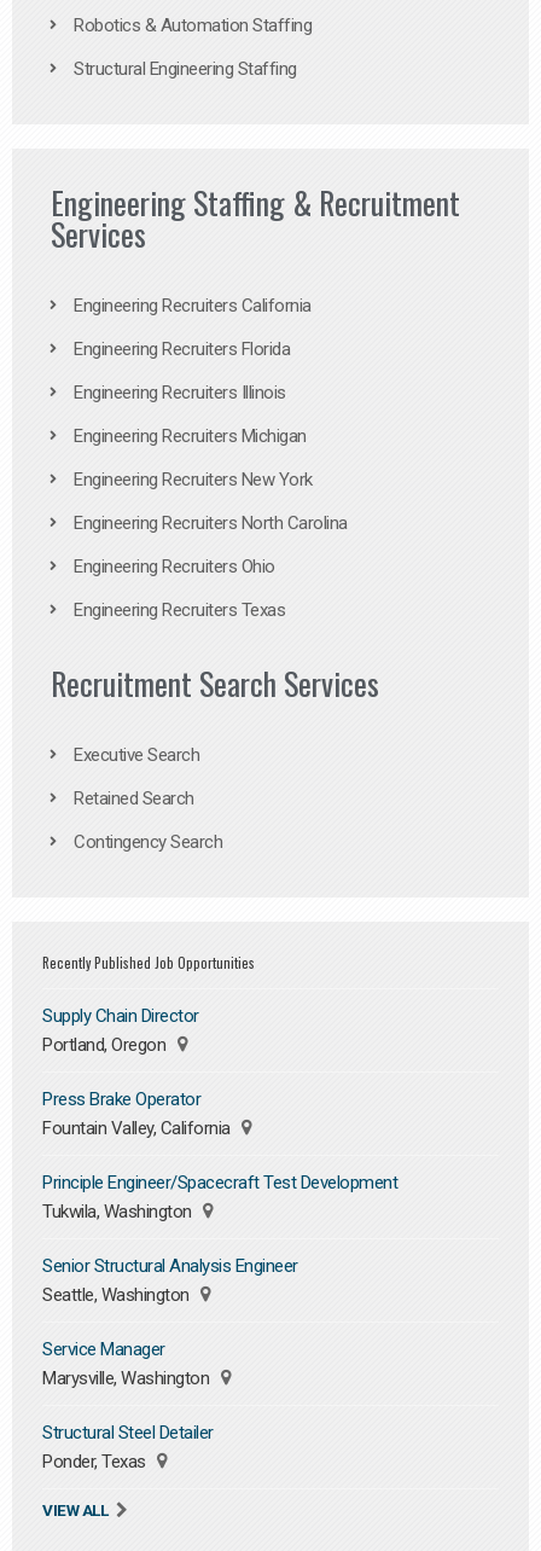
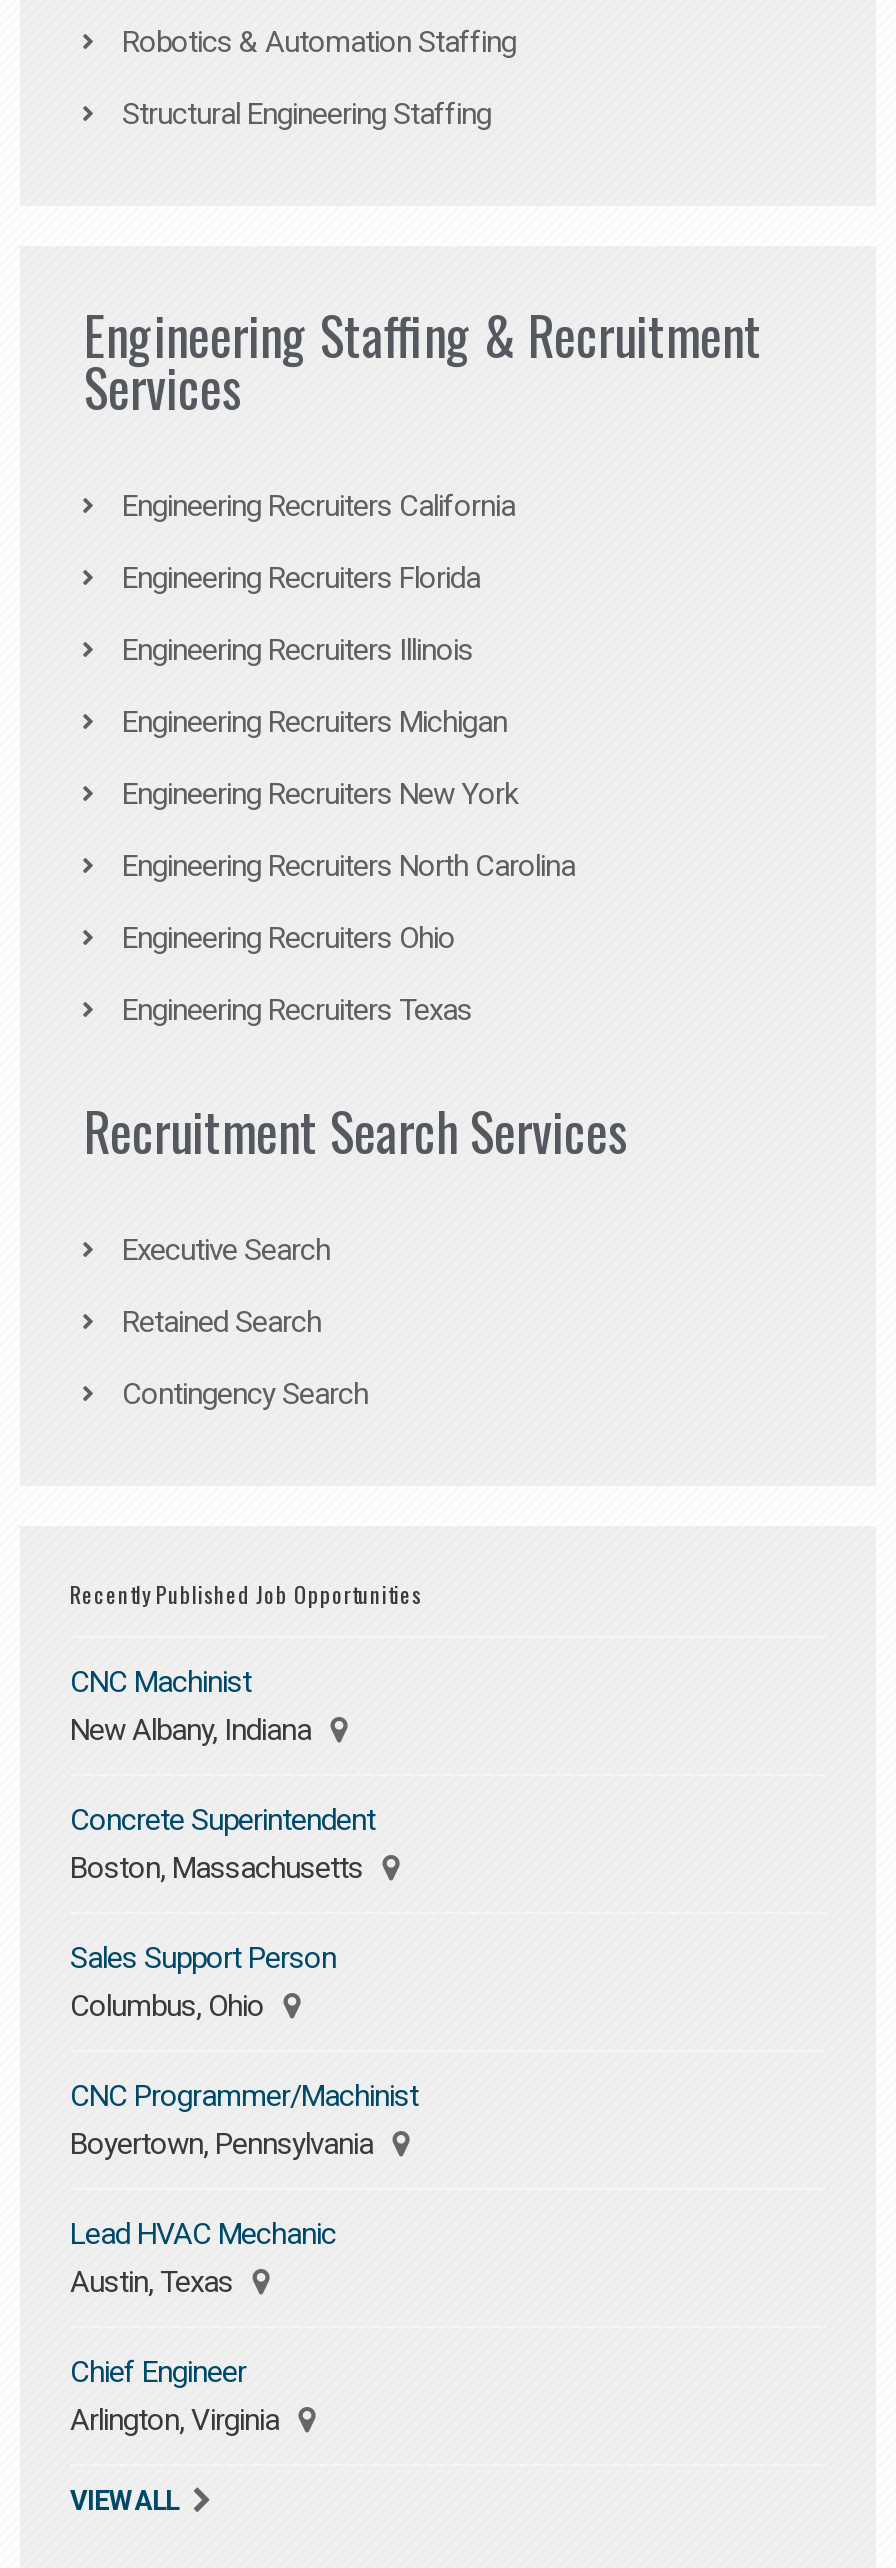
[42,1006,199,1056] Supply Chain Director | Portland, Oregon -> [70,1665,318,1749] CNC Machinist | New Albany, Indiana
[42,1089,234,1140] Press Brake Operator | Fountain Valley, California -> [70,1803,375,1887] Concrete Superintendent | Boston, Massachusetts
[42,1172,397,1223] Principle Engineer/Spacecraft Test Development | Tukwila, Washington -> [70,1941,336,2025] Sales Support Person | Columbus, Ohio
[42,1256,298,1306] Senior Structural Analysis Engineer | Seattle, Washington -> [70,2079,418,2163] CNC Programmer/Machinist | Boyertown, Pennsylvania
[42,1339,213,1390] Service Manager | Marysville, Washington -> [70,2217,336,2301] Lead HVAC Mechanic | Austin, Texas
[42,1422,213,1473] Structural Steel Detailer | Ponder, Texas -> [70,2355,286,2439] Chief Engineer | Arlington, Virginia

